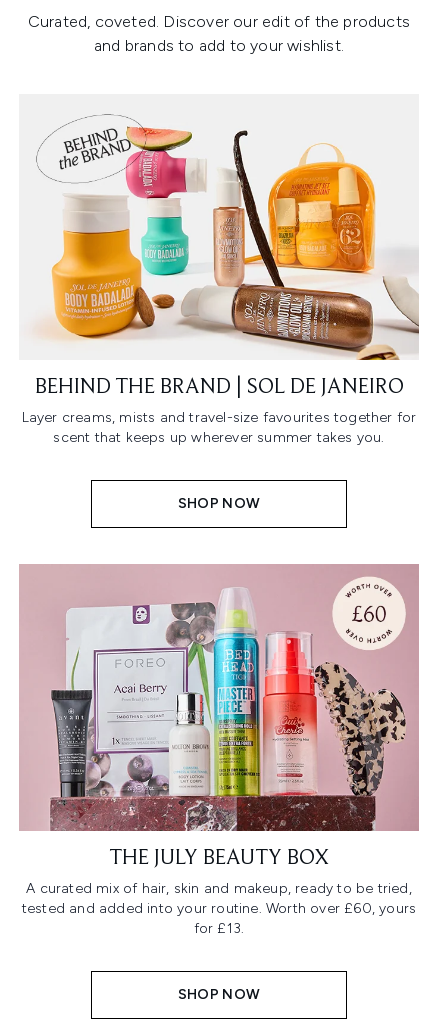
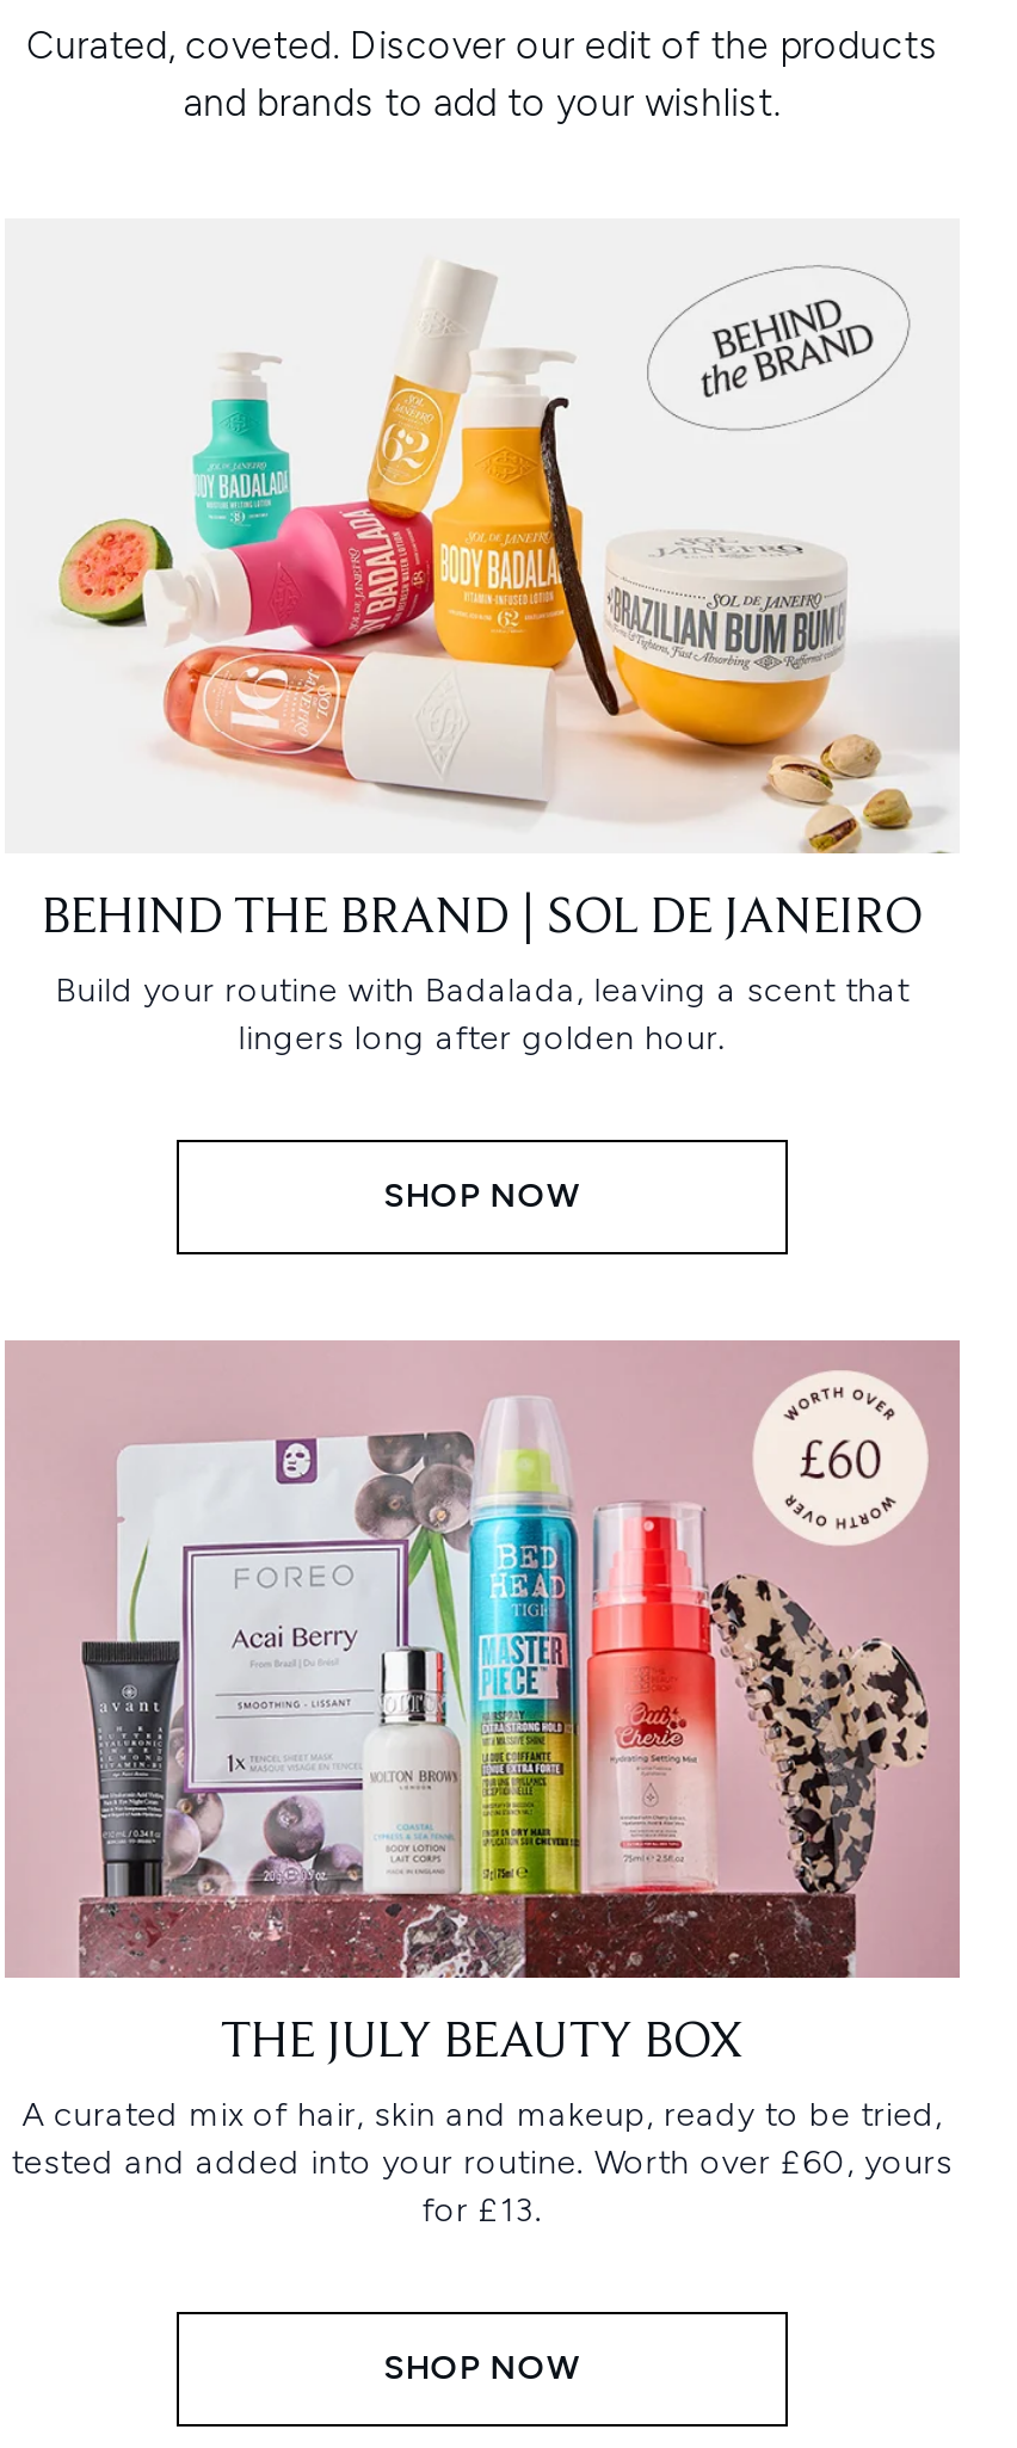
[36,114,420,361] [image] -> [57,264,960,856] [image]
[22,409,416,446] Layer creams, mists and travel-size favourites together for | scent that keeps up wherever summer takes you. -> [55,971,909,1059] Build your routine with Badalada, leaving a scent that | lingers long after golden hour.

